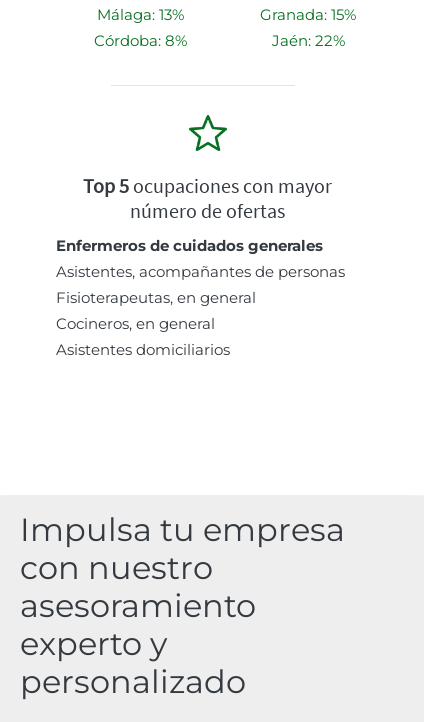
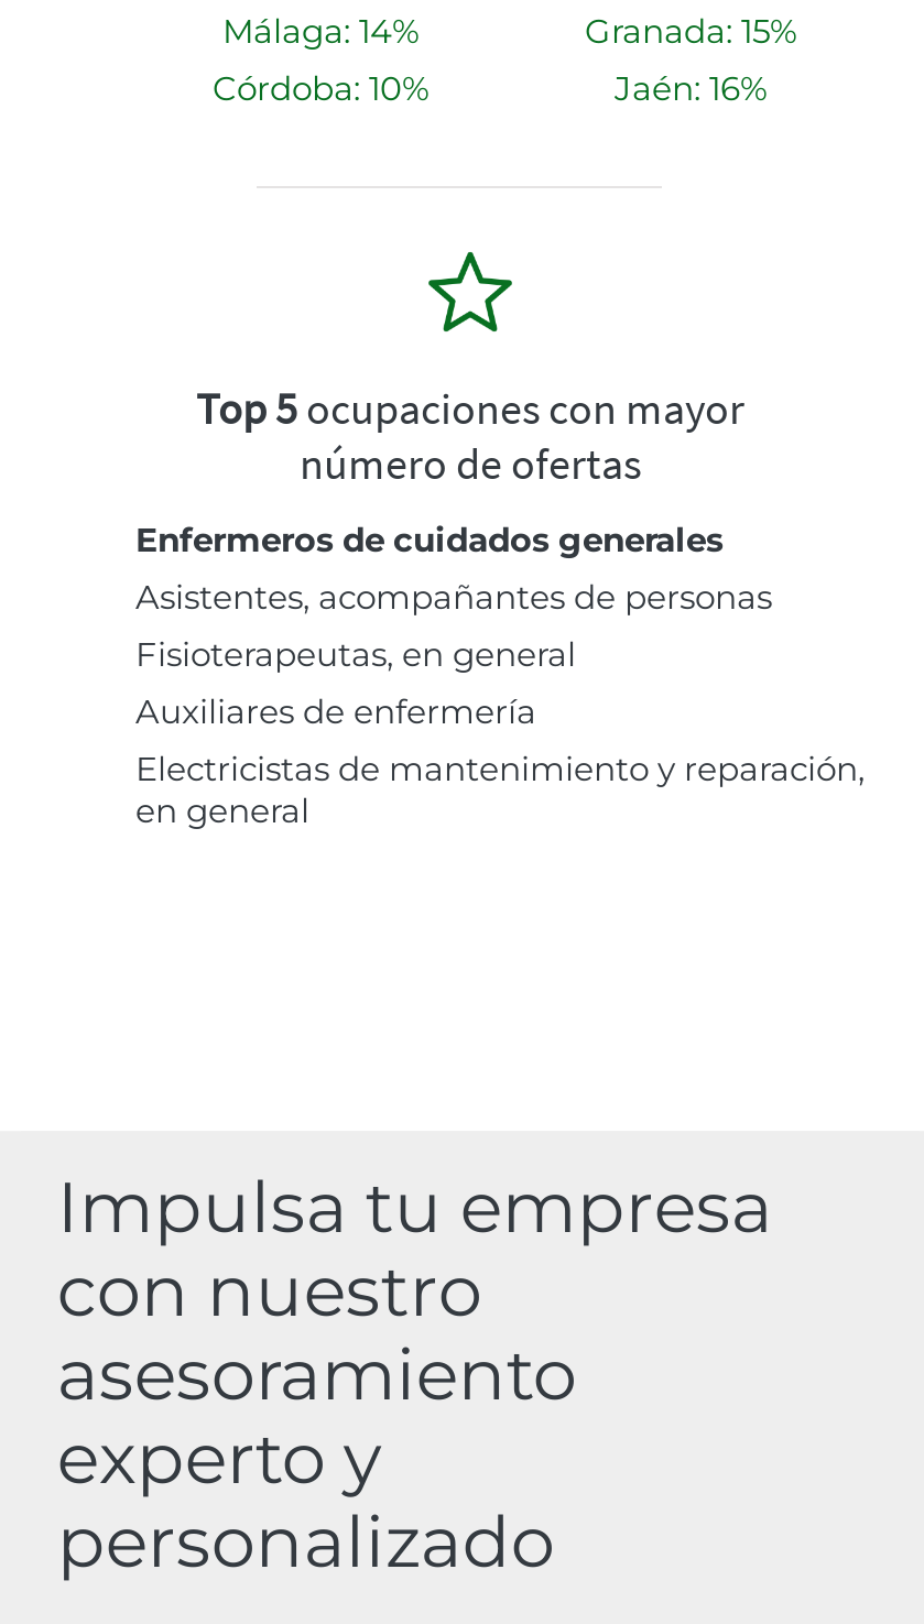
[96,5,183,24] Málaga: 13% -> [222,10,418,52] Málaga: 14%
[93,31,186,50] Córdoba: 8% -> [213,68,428,109] Córdoba: 10%
[271,31,344,50] Jaén: 22% -> [615,68,767,109] Jaén: 16%
[56,314,230,359] Cocineros, en general | Asistentes domiciliarios -> [135,691,865,832] Auxiliares de enfermería | Electricistas de mantenimiento y reparación, | en general

